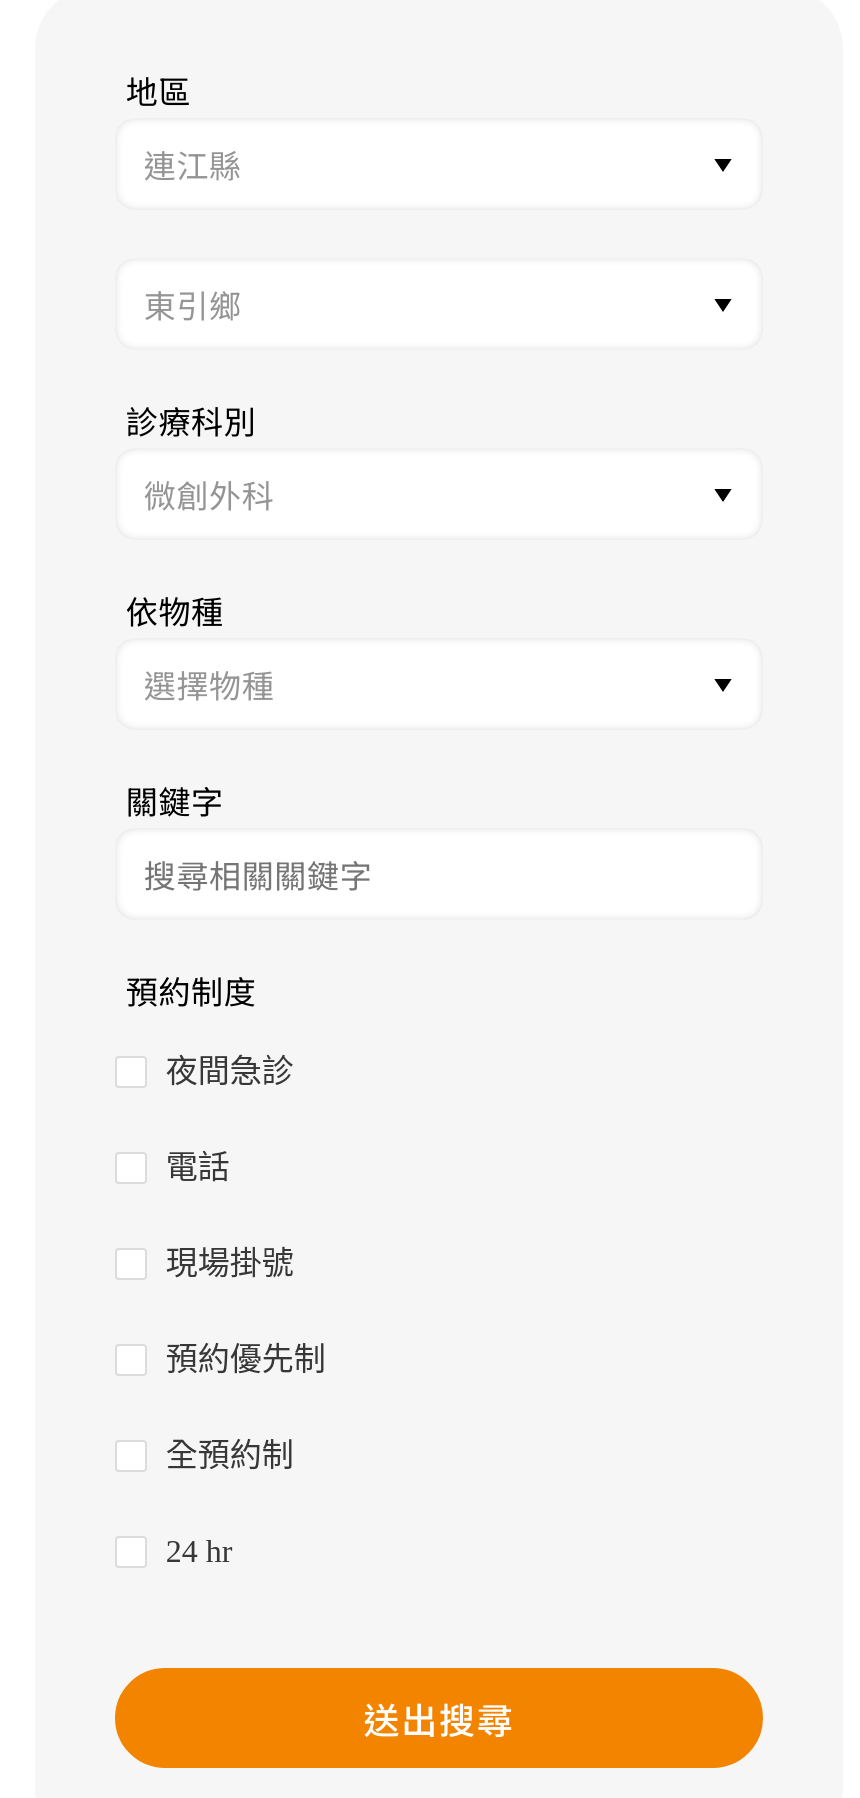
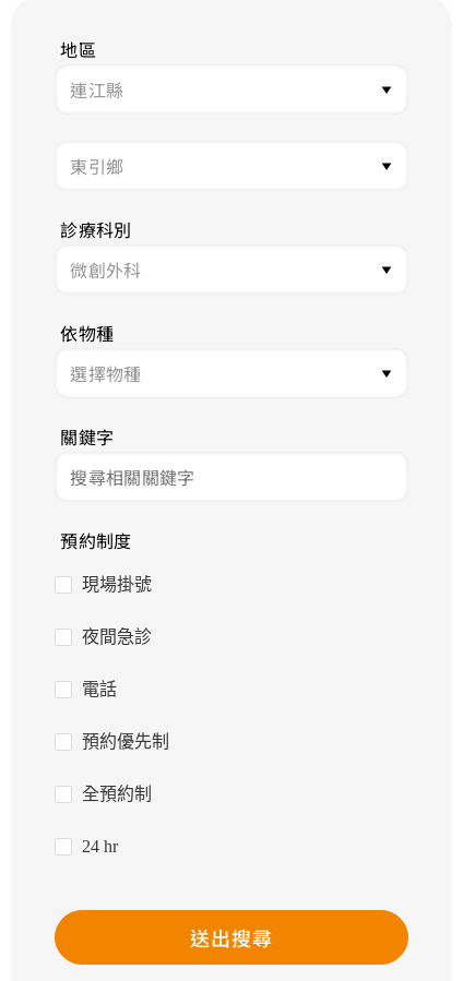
moved [166,1054,294,1184] -> [82,627,152,698]: 夜間急診 | 電話
moved [166,1246,294,1280] -> [82,575,152,594]: 現場掛號

